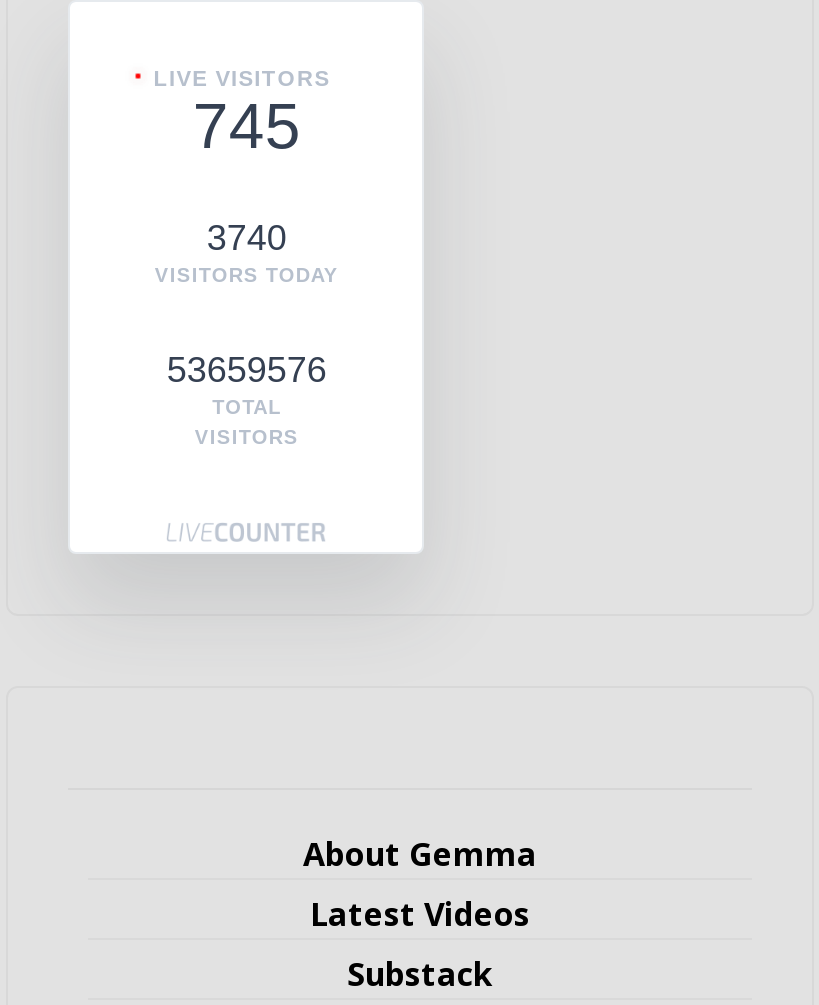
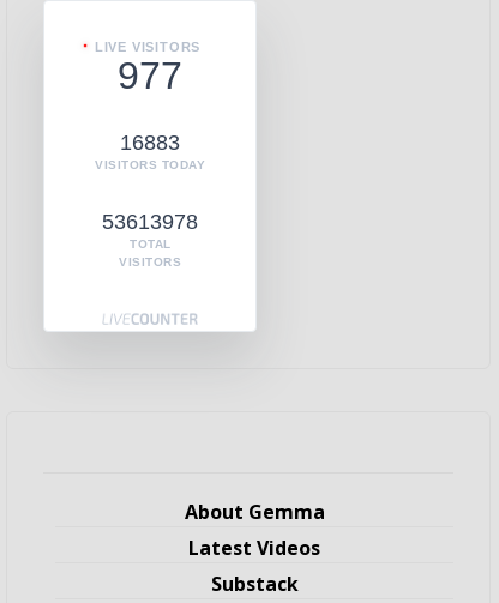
[193,90,301,162] 745 -> [118,54,183,97] 977
[207,218,287,258] 3740 -> [120,131,180,155] 16883
[167,350,327,390] 53659576 -> [102,210,198,234] 53613978

